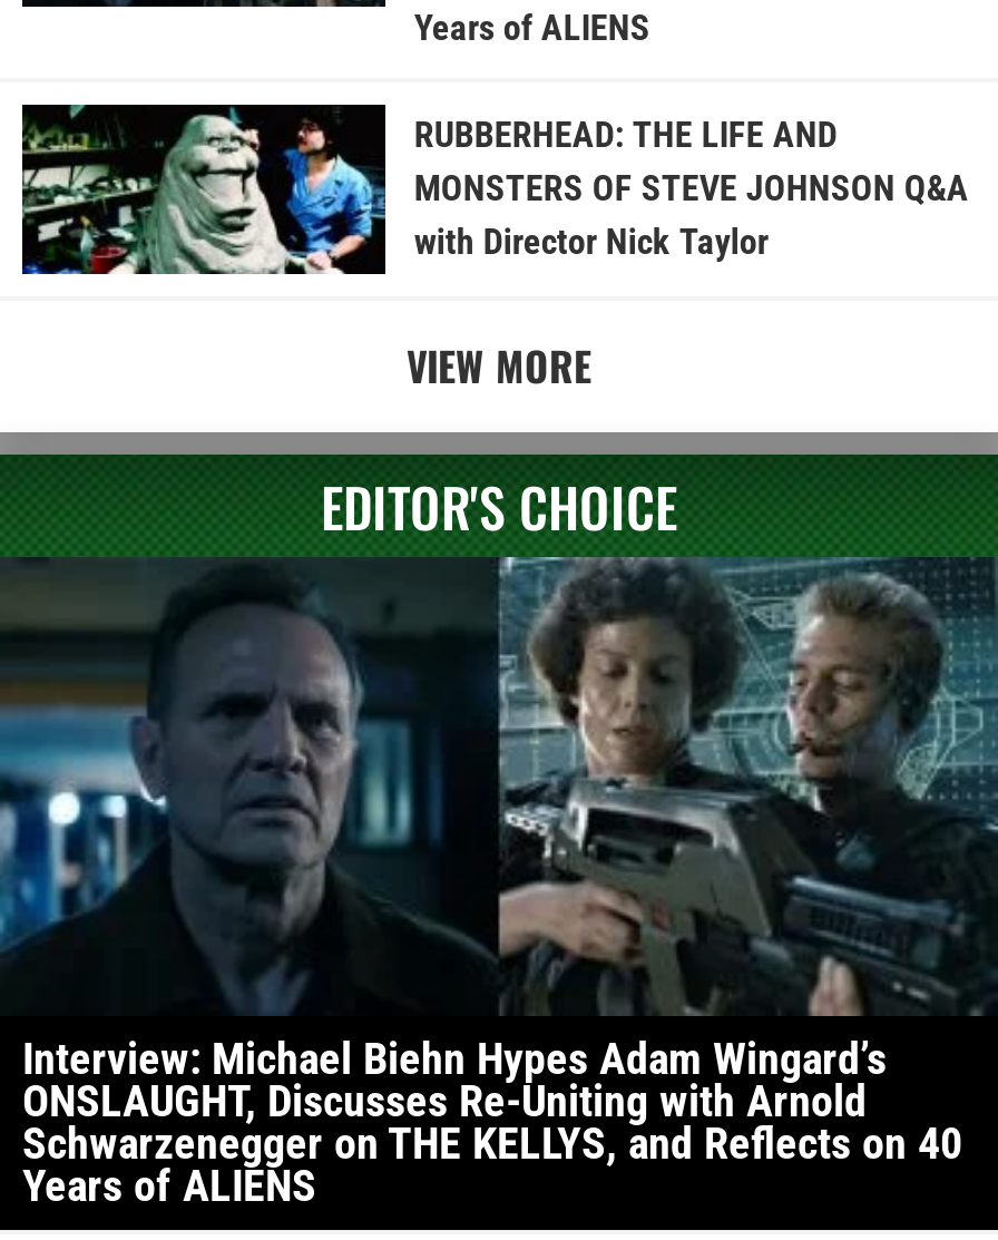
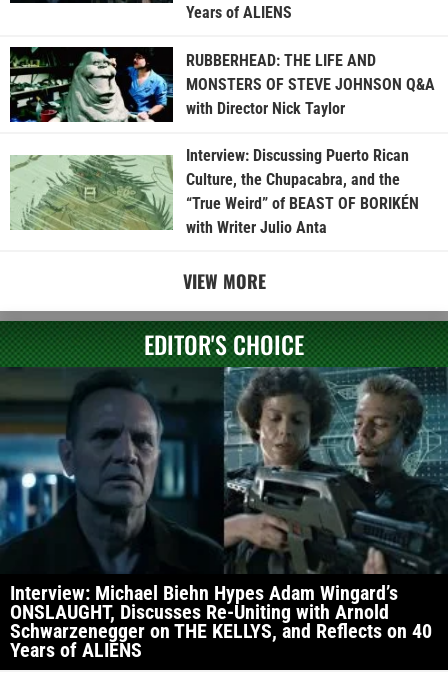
none -> [10,146,419,241] [image] | Interview: Discussing Puerto Rican | Culture, the Chupacabra, and the | “True Weird” of BEAST OF BORIKÉN | with Writer Julio Anta

